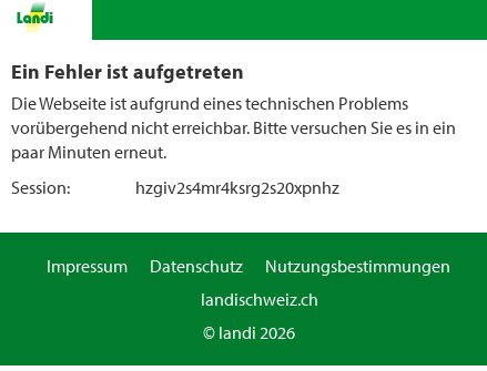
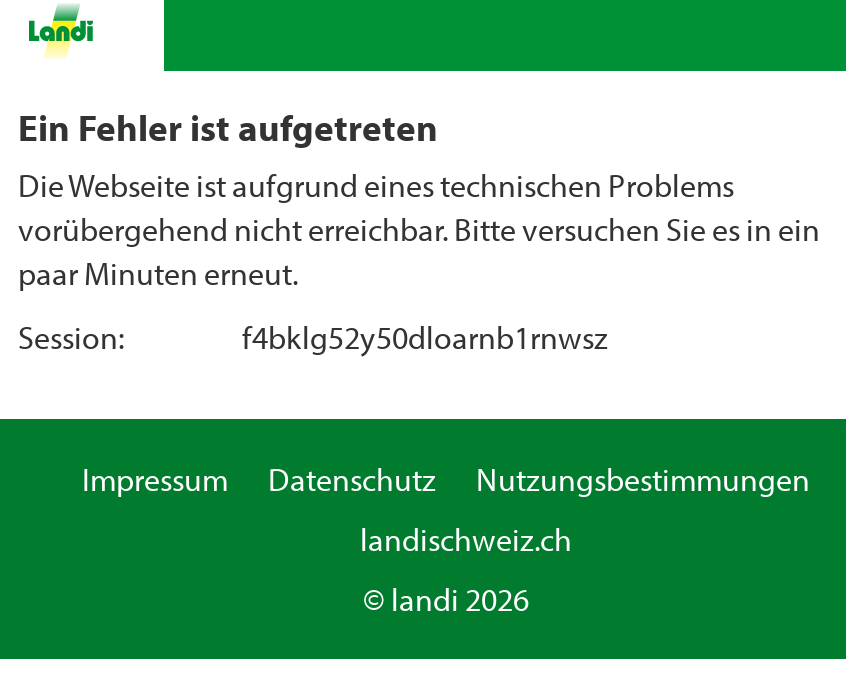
[135,176,339,198] hzgiv2s4mr4ksrg2s20xpnhz -> [242,317,608,357] f4bklg52y50dloarnb1rnwsz

